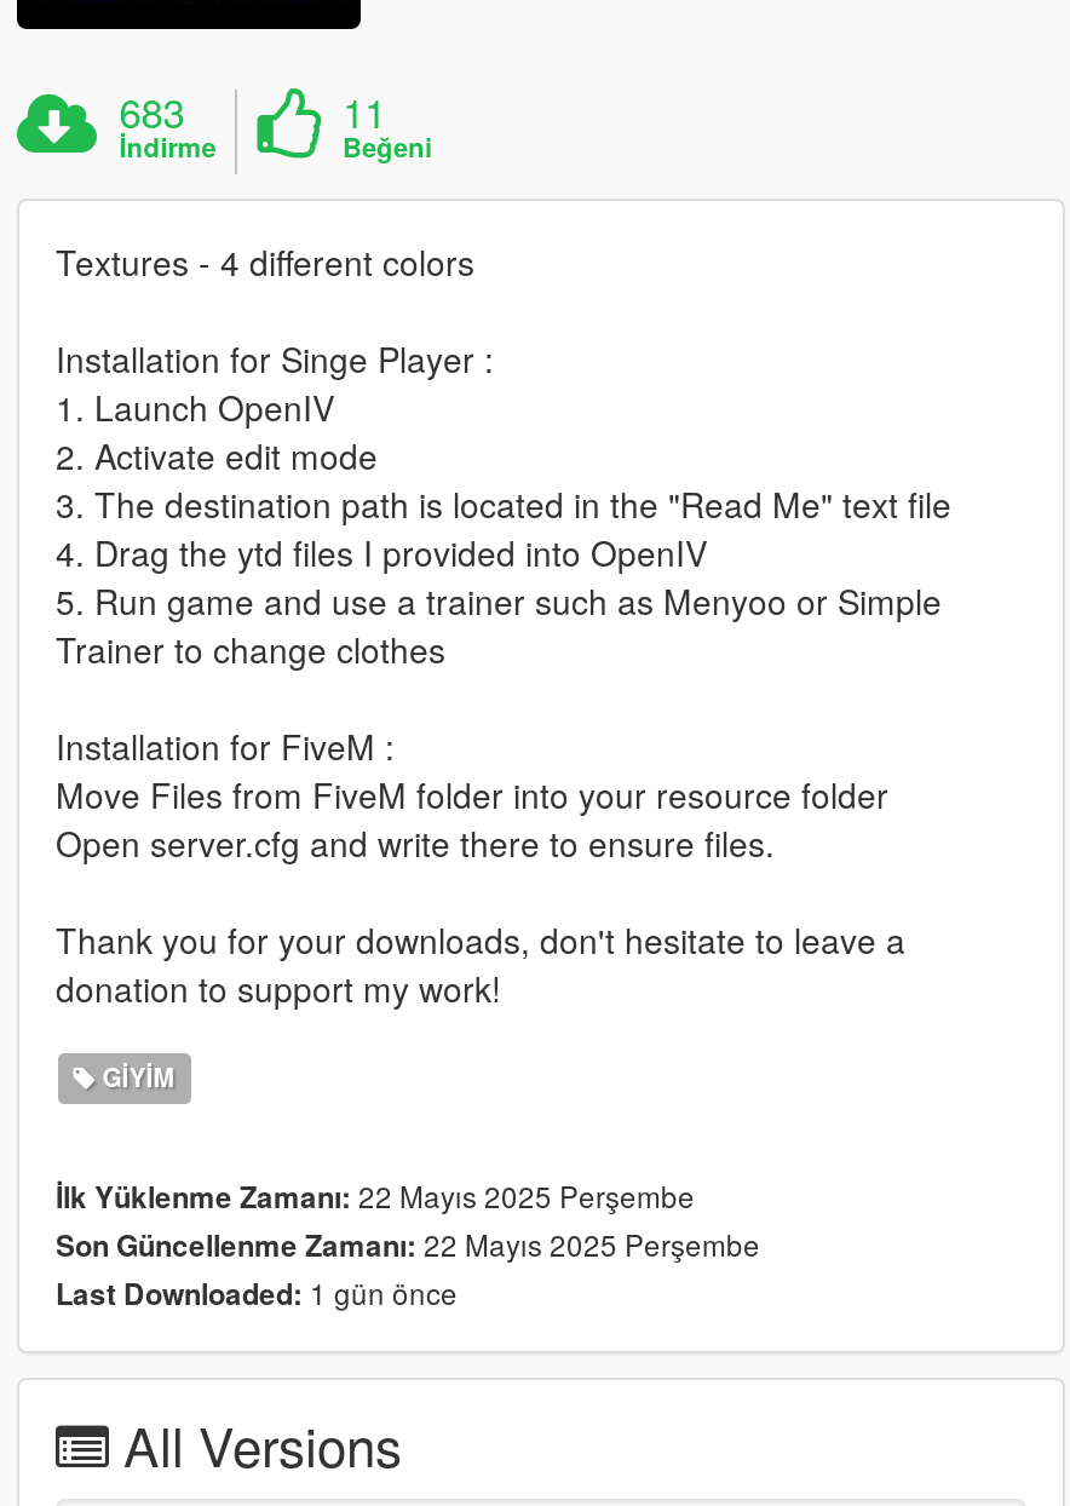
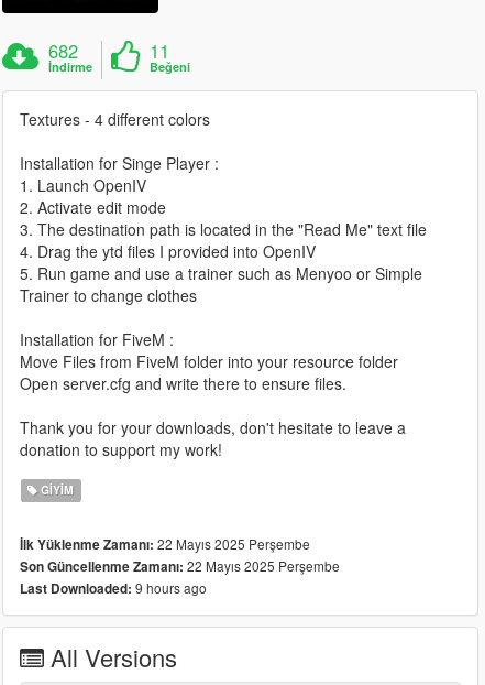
[119,84,184,142] 683 -> [49,38,78,64] 682
[56,1272,458,1316] Last Downloaded: 1 gün önce -> [20,579,207,599] Last Downloaded: 9 hours ago

